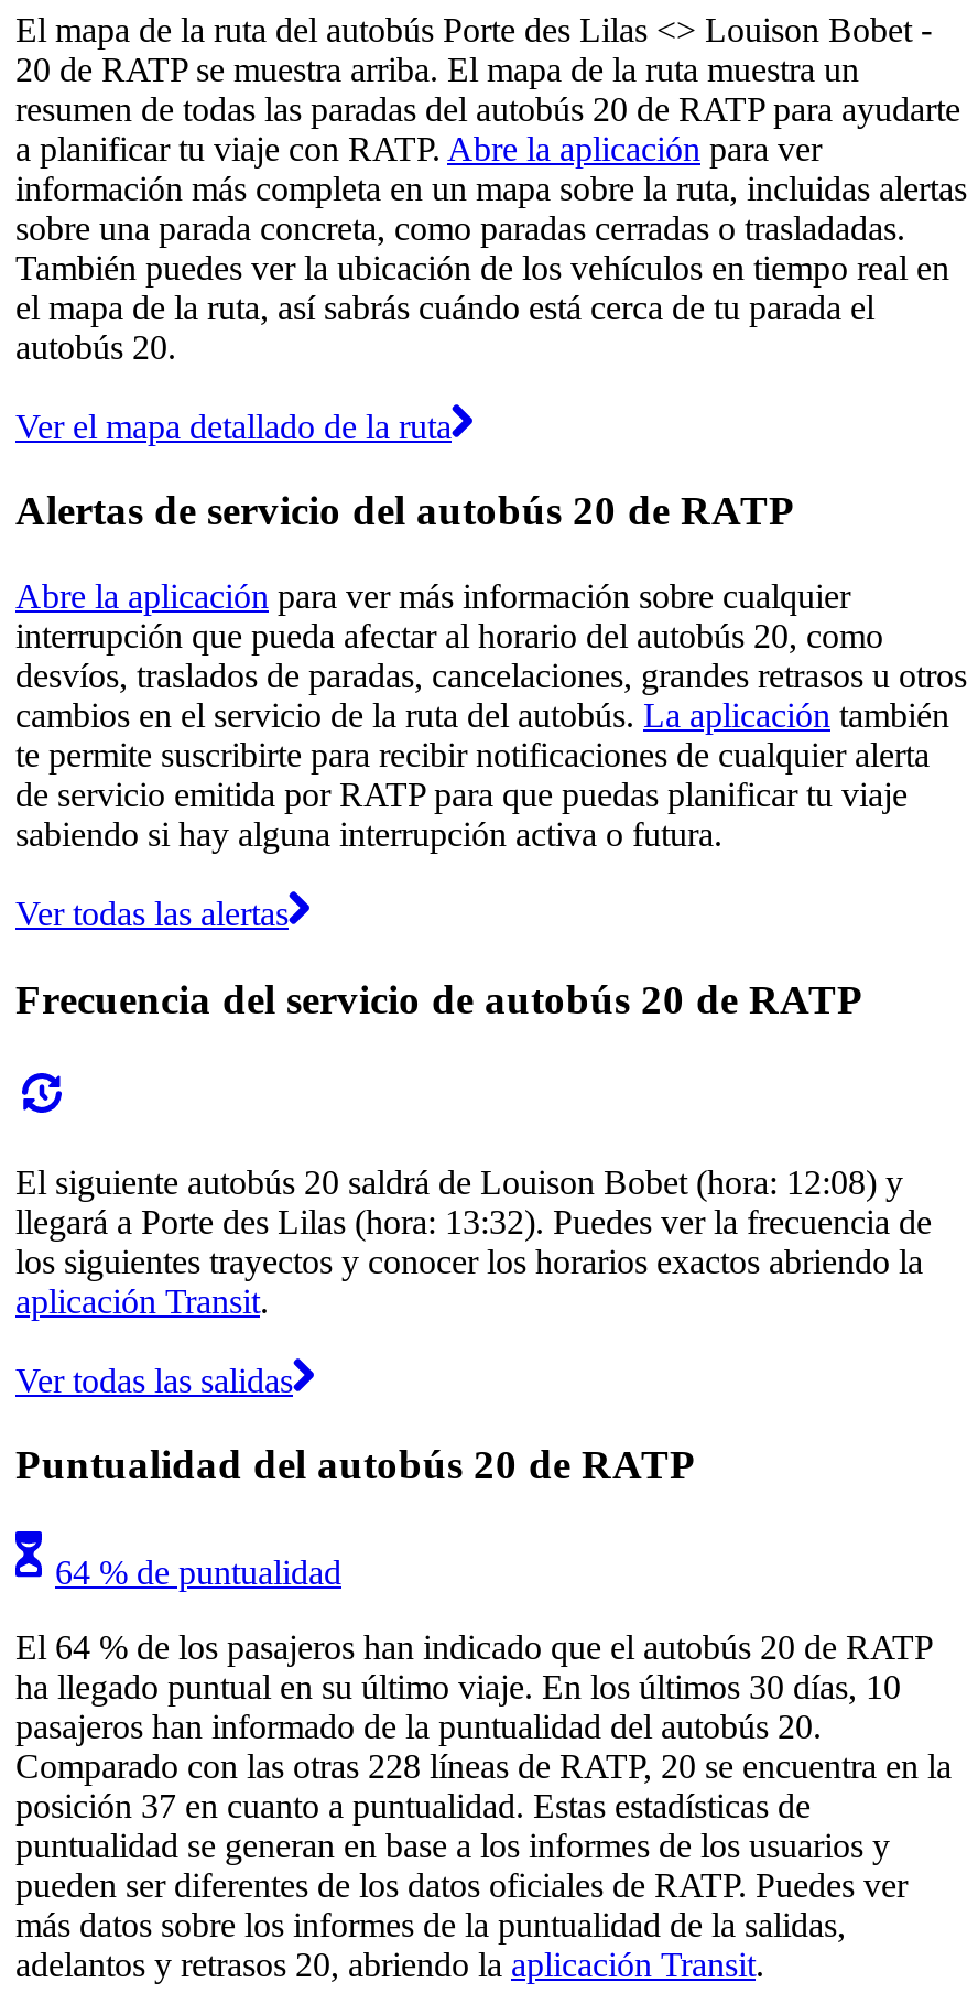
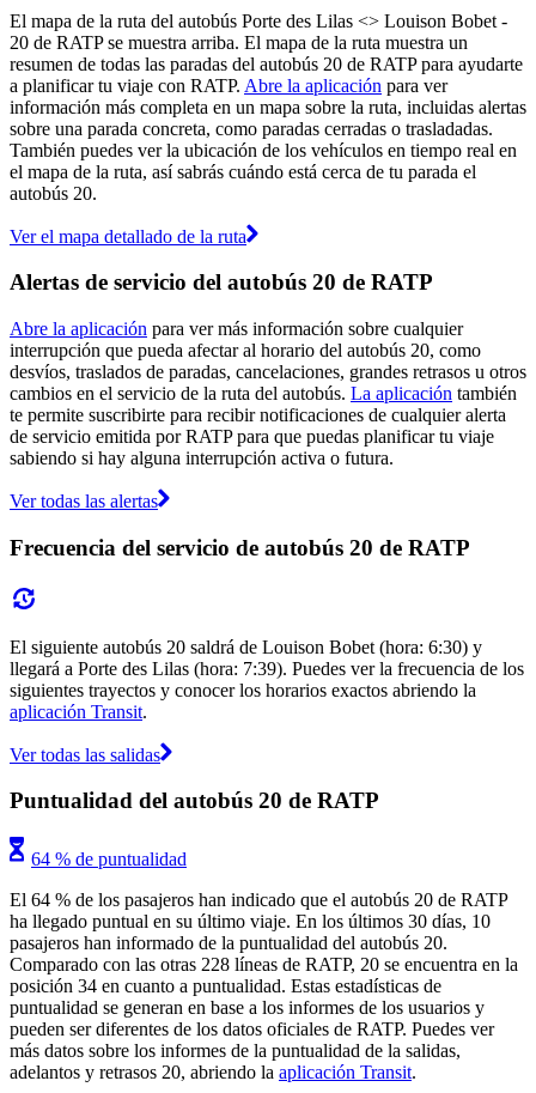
[15,1162,932,1279] El siguiente autobús 20 saldrá de Louison Bobet (hora: 12:08) y | llegará a Porte des Lilas (hora: 13:32). Puedes ver la frecuencia de | los siguientes trayectos y conocer los horarios exactos abriendo la -> [10,636,524,700] El siguiente autobús 20 saldrá de Louison Bobet (hora: 6:30) y | llegará a Porte des Lilas (hora: 7:39). Puedes ver la frecuencia de los | siguientes trayectos y conocer los horarios exactos abriendo la
[15,1787,811,1824] posición 37 en cuanto a puntualidad. Estas estadísticas de -> [10,976,441,996] posición 34 en cuanto a puntualidad. Estas estadísticas de

